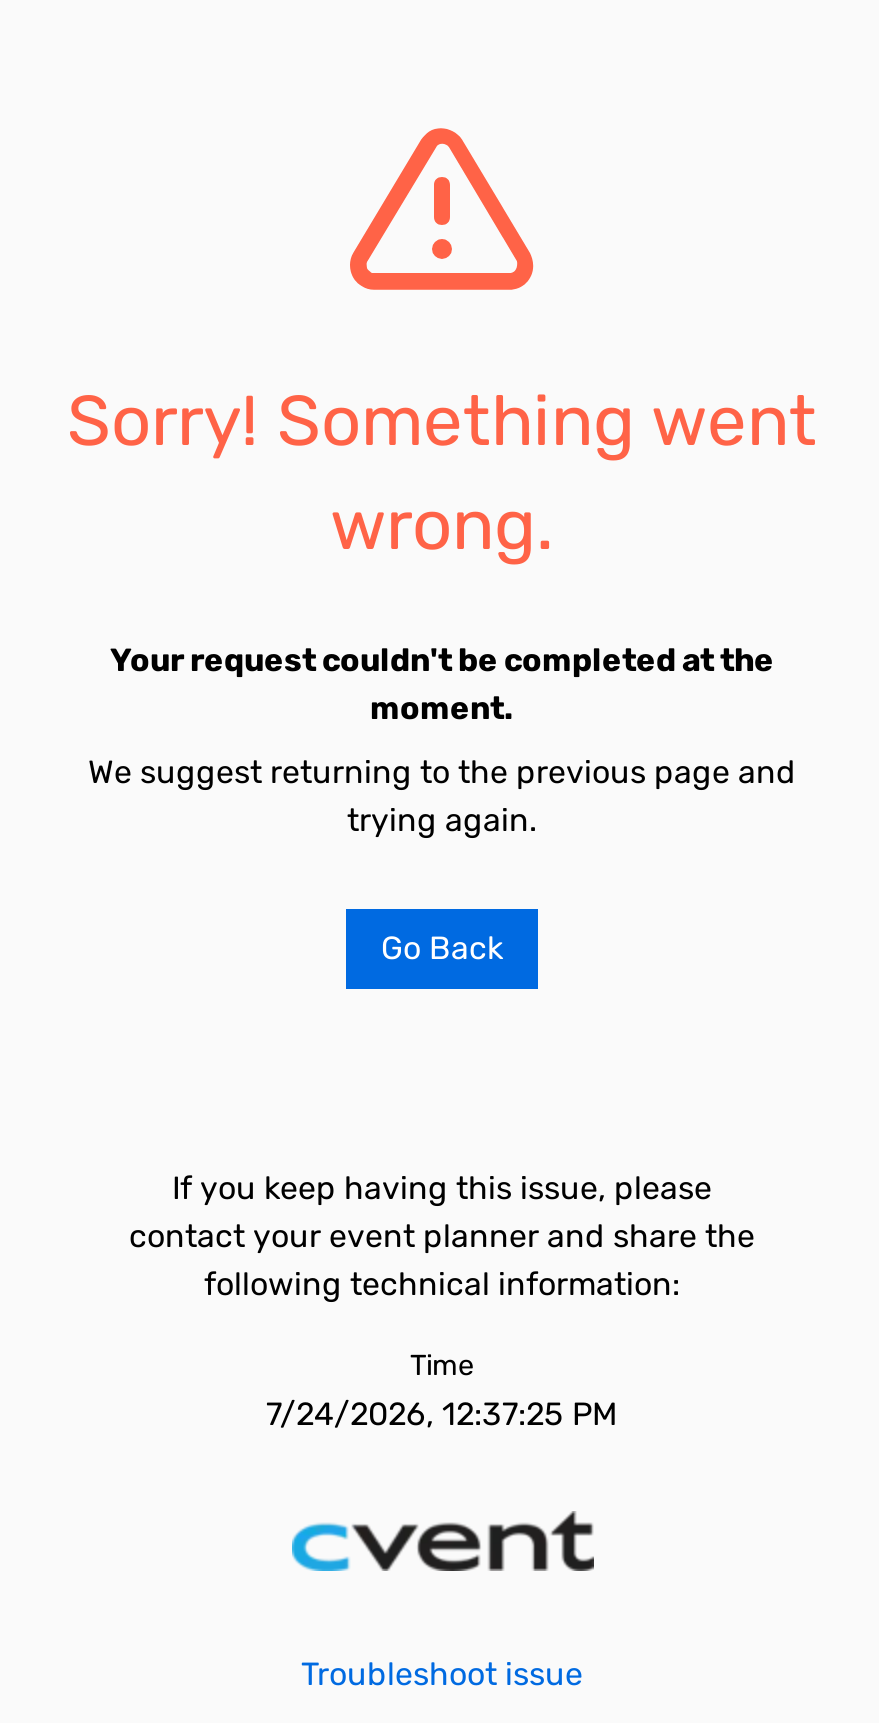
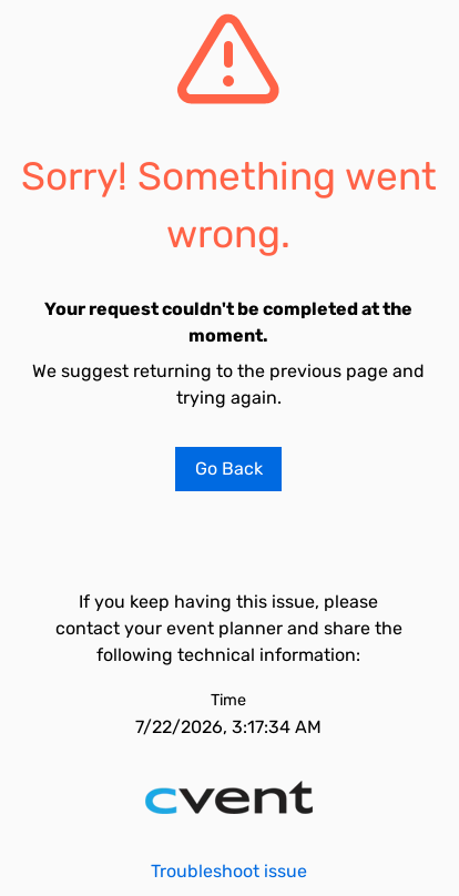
[266,1395,618,1433] 7/24/2026, 12:37:25 PM -> [135,716,322,737] 7/22/2026, 3:17:34 AM

